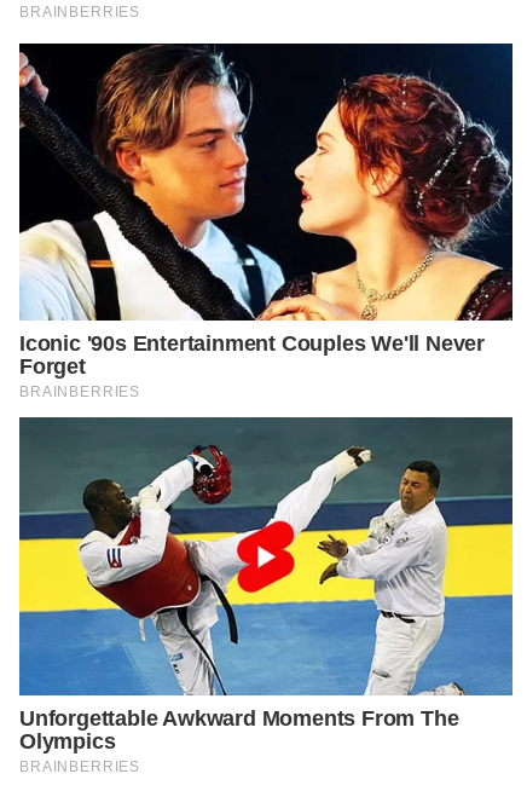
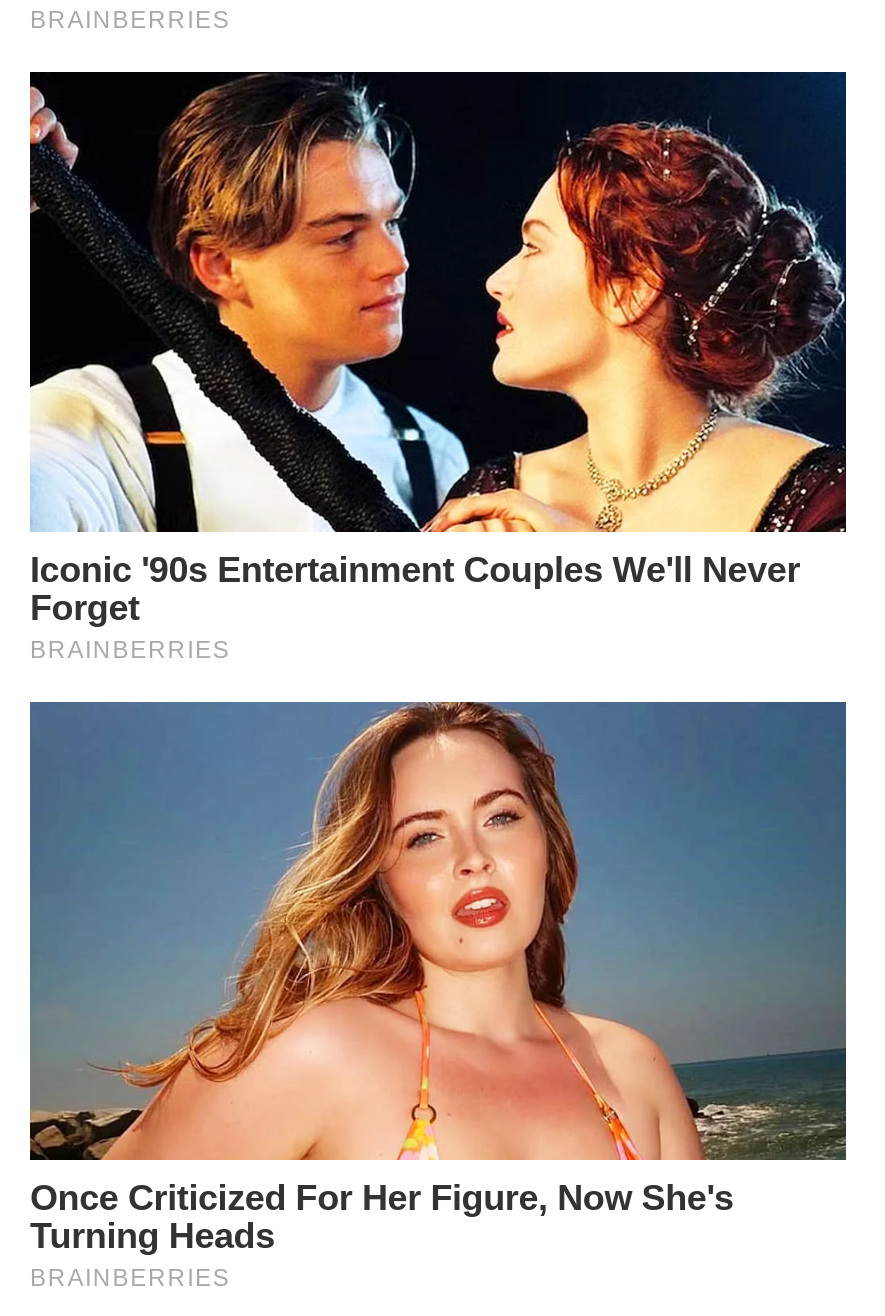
[18,416,514,754] [image] | Unforgettable Awkward Moments From The | Olympics -> [28,700,848,1256] [image] | Once Criticized For Her Figure, Now She's | Turning Heads

